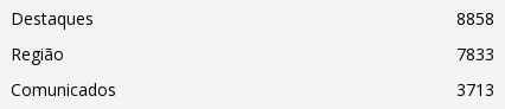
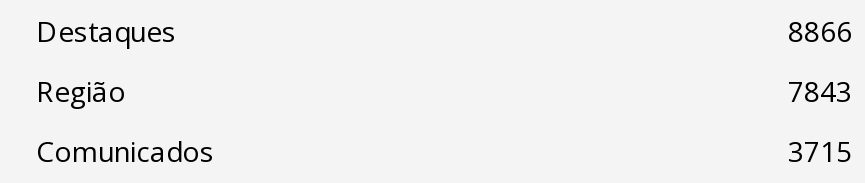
[456,7,494,30] 8858 -> [788,11,852,49] 8866
[456,43,494,65] 7833 -> [788,71,852,109] 7843
[456,78,494,101] 3713 -> [788,131,852,169] 3715

